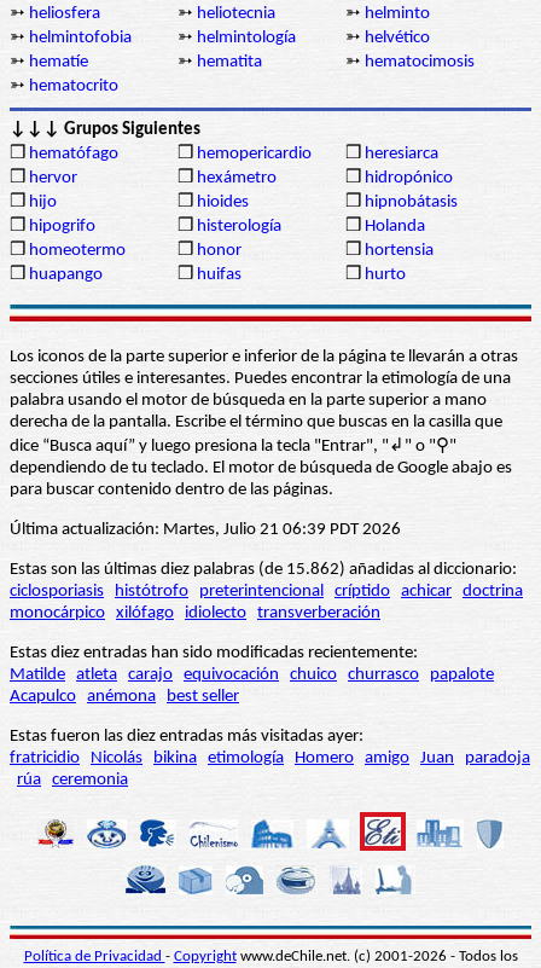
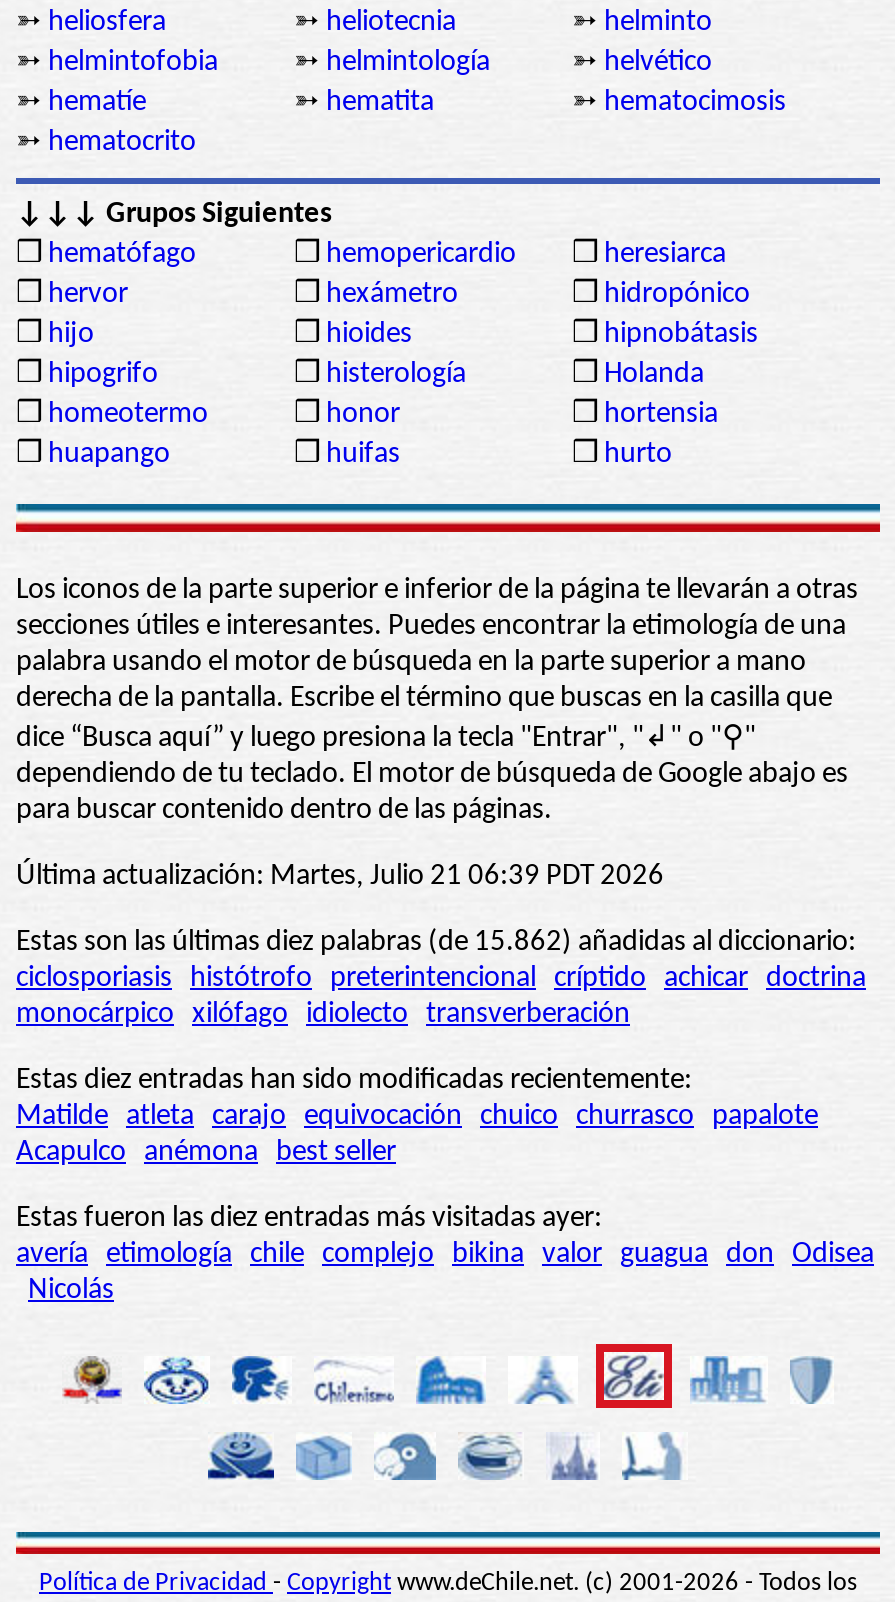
[10,749,530,789] fratricidio Nicolás bikina etimología Homero amigo Juan paradoja | rúa ceremonia -> [16,1240,874,1306] avería etimología chile complejo bikina valor guagua don Odisea | Nicolás

